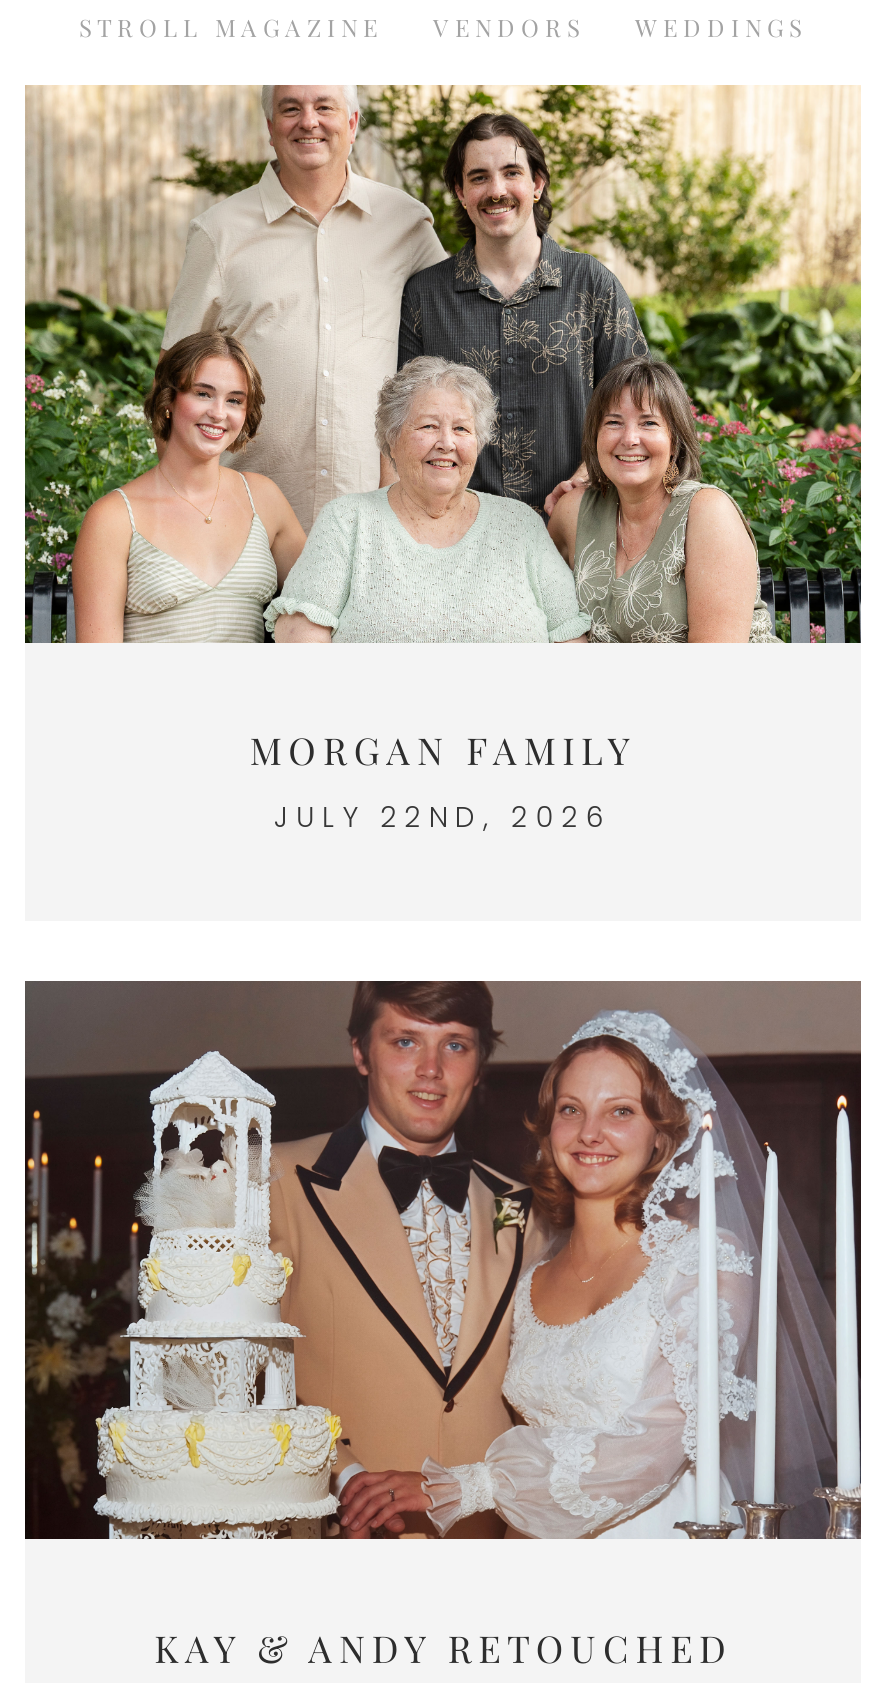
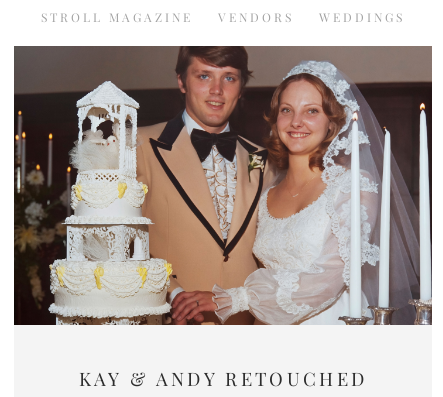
[23,83,863,645] [image] -> none
[250,726,636,838] MORGAN FAMILY | JULY 22ND, 2026 -> none

